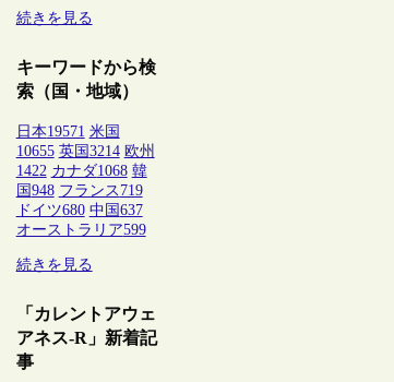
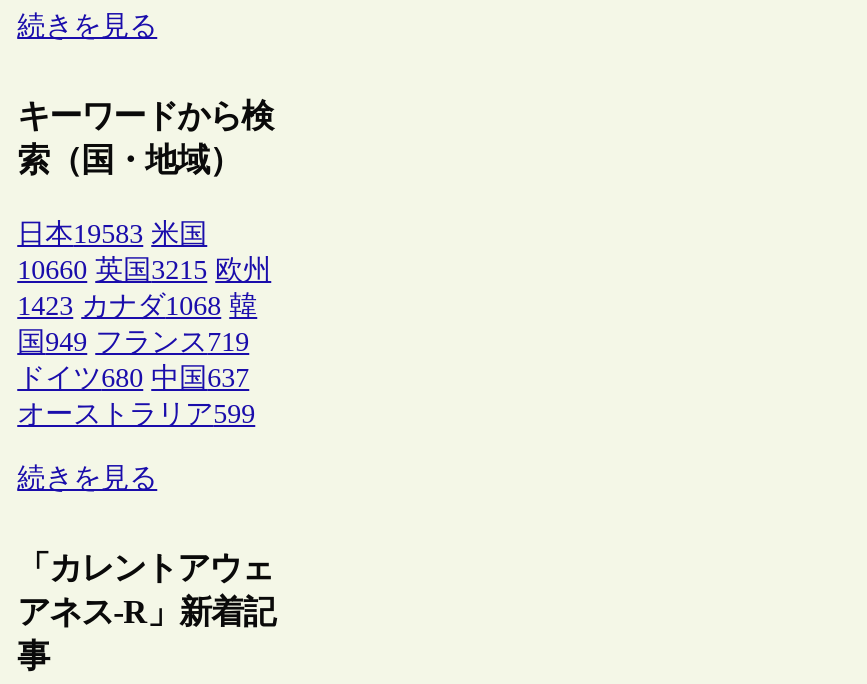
[16,123,120,139] 日本19571 米国 -> [17,218,207,248] 日本19583 米国
[16,143,155,159] 10655 英国3214 欧州 -> [17,254,271,284] 10660 英国3215 欧州
[16,162,147,179] 1422 カナダ1068 韓 -> [17,290,257,320] 1423 カナダ1068 韓
[16,182,143,198] 国948 フランス719 -> [17,326,249,356] 国949 フランス719

